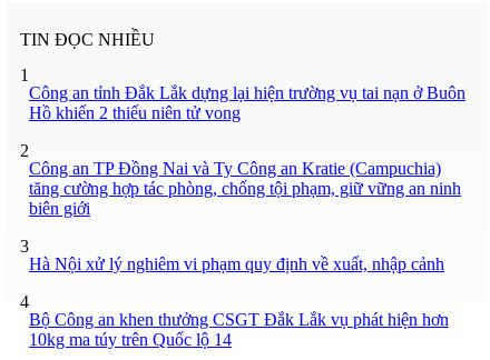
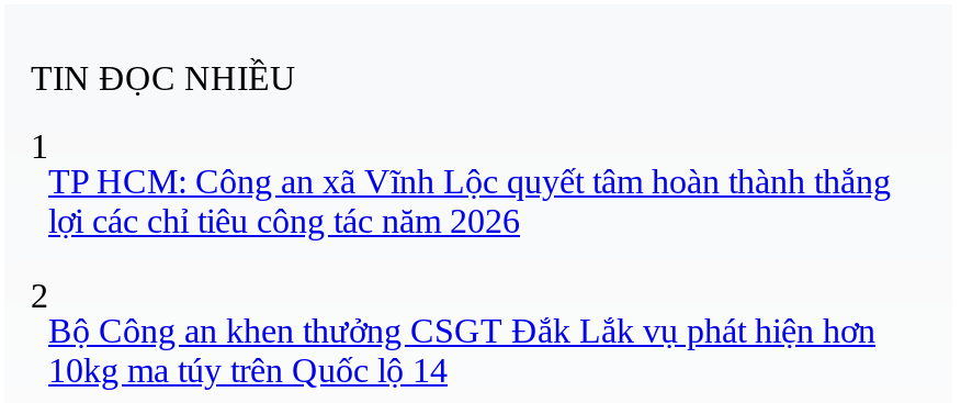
[29,83,465,122] Công an tỉnh Đắk Lắk dựng lại hiện trường vụ tai nạn ở Buôn | Hồ khiến 2 thiếu niên tử vong -> [48,163,891,240] TP HCM: Công an xã Vĩnh Lộc quyết tâm hoàn thành thắng | lợi các chỉ tiêu công tác năm 2026
[20,159,461,311] Công an TP Đồng Nai và Ty Công an Kratie (Campuchia) | tăng cường hợp tác phòng, chống tội phạm, giữ vững an ninh | biên giới | 3 | Hà Nội xử lý nghiêm vi phạm quy định về xuất, nhập cảnh | 4 -> none

